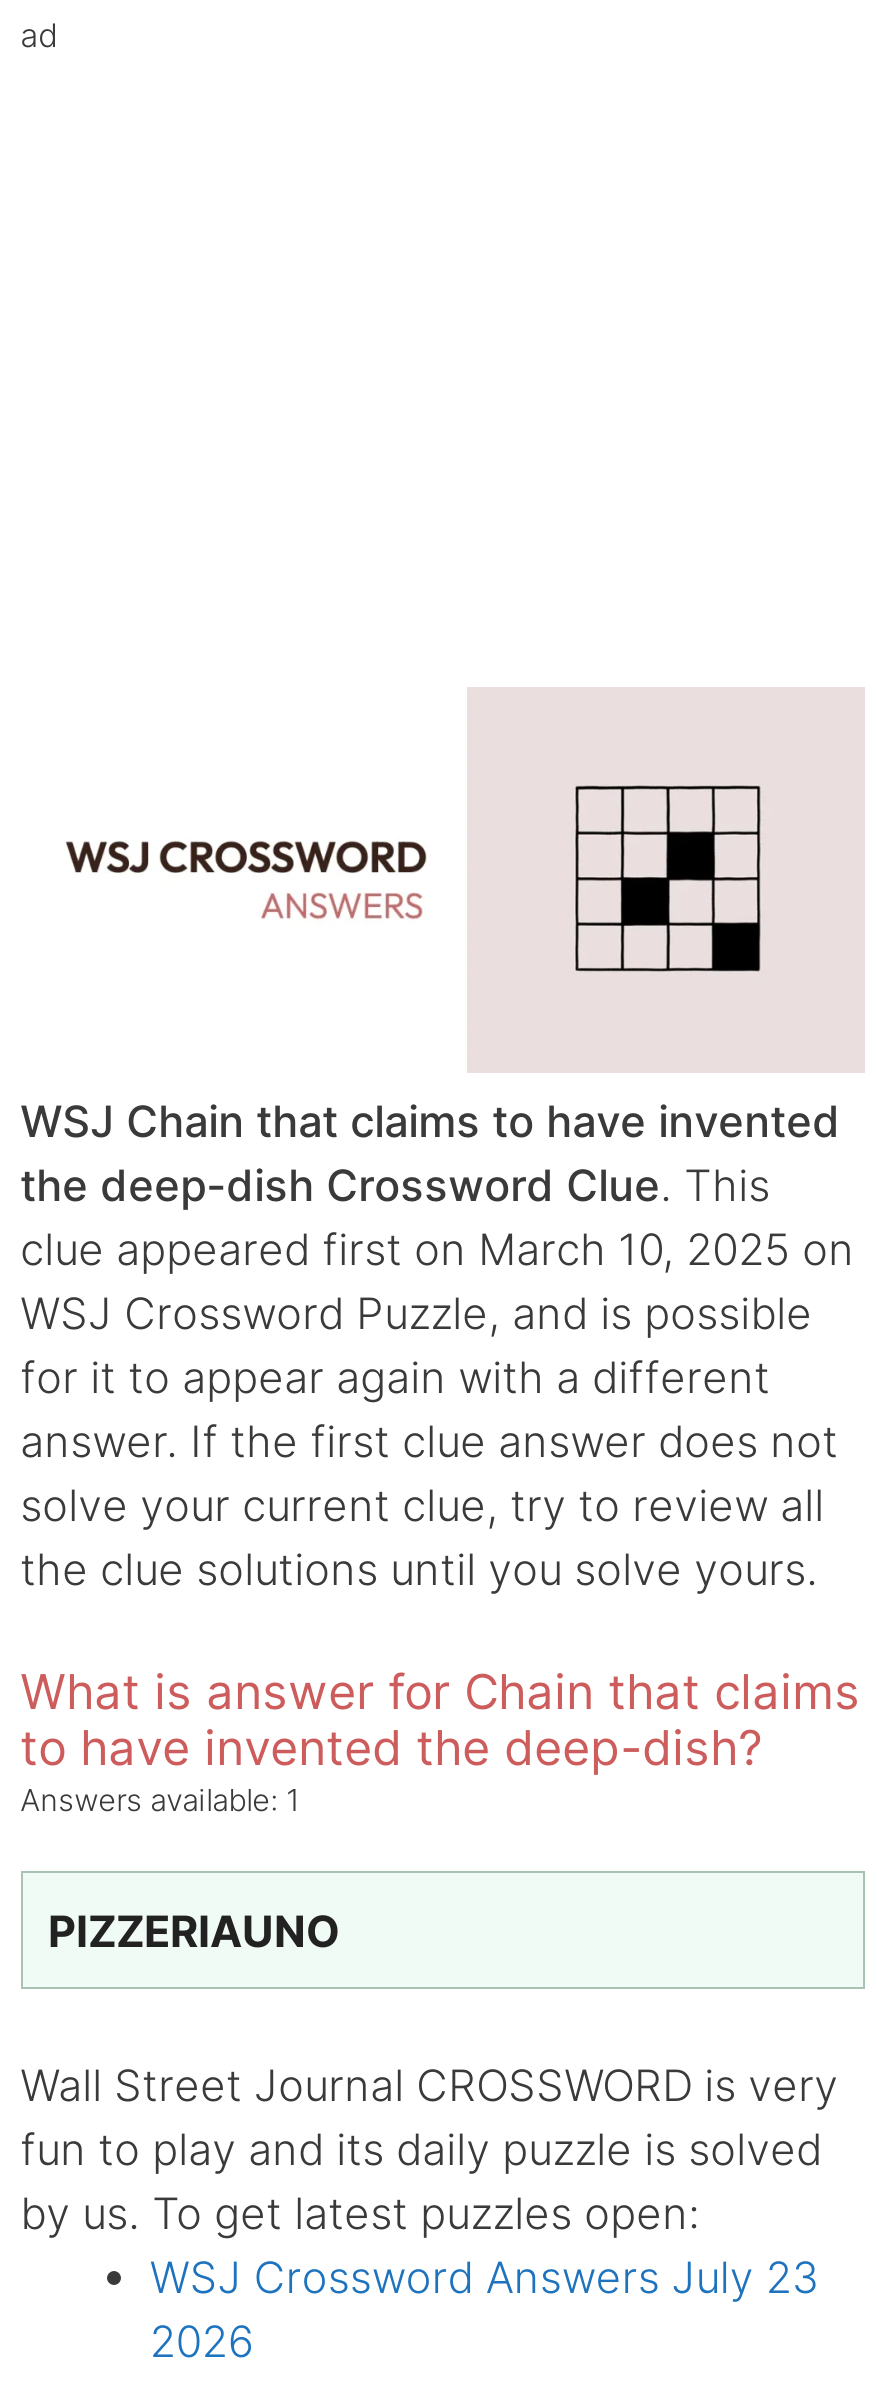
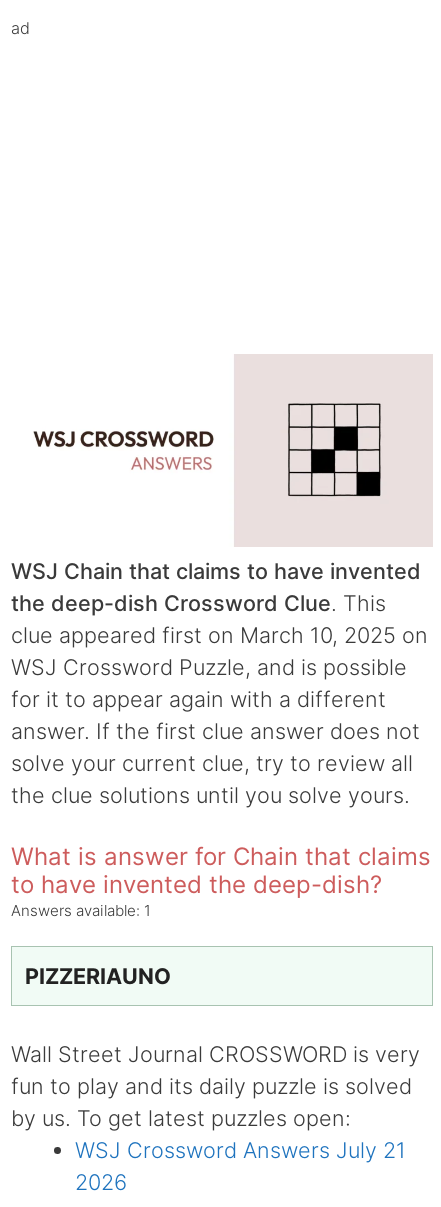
[150,2252,820,2304] WSJ Crossword Answers July 23 -> [75,1137,406,1163] WSJ Crossword Answers July 21

